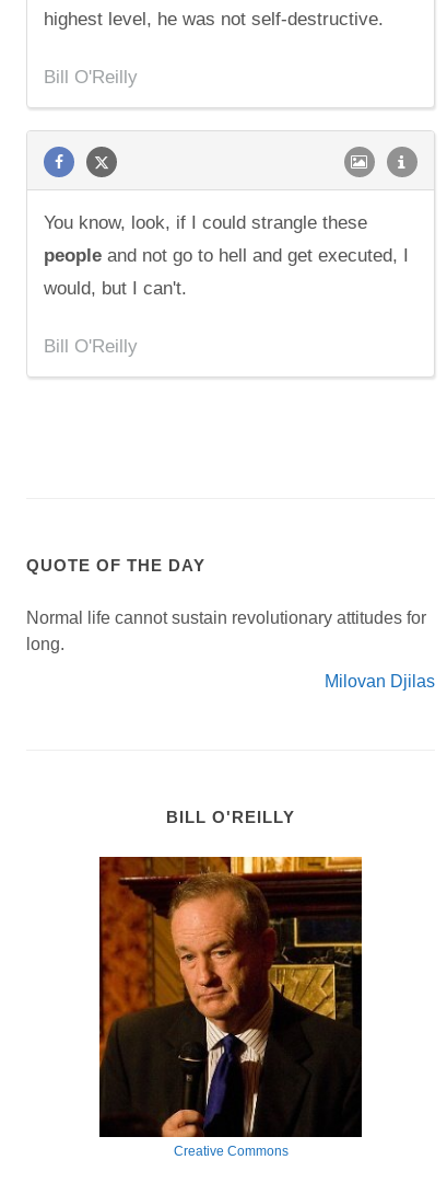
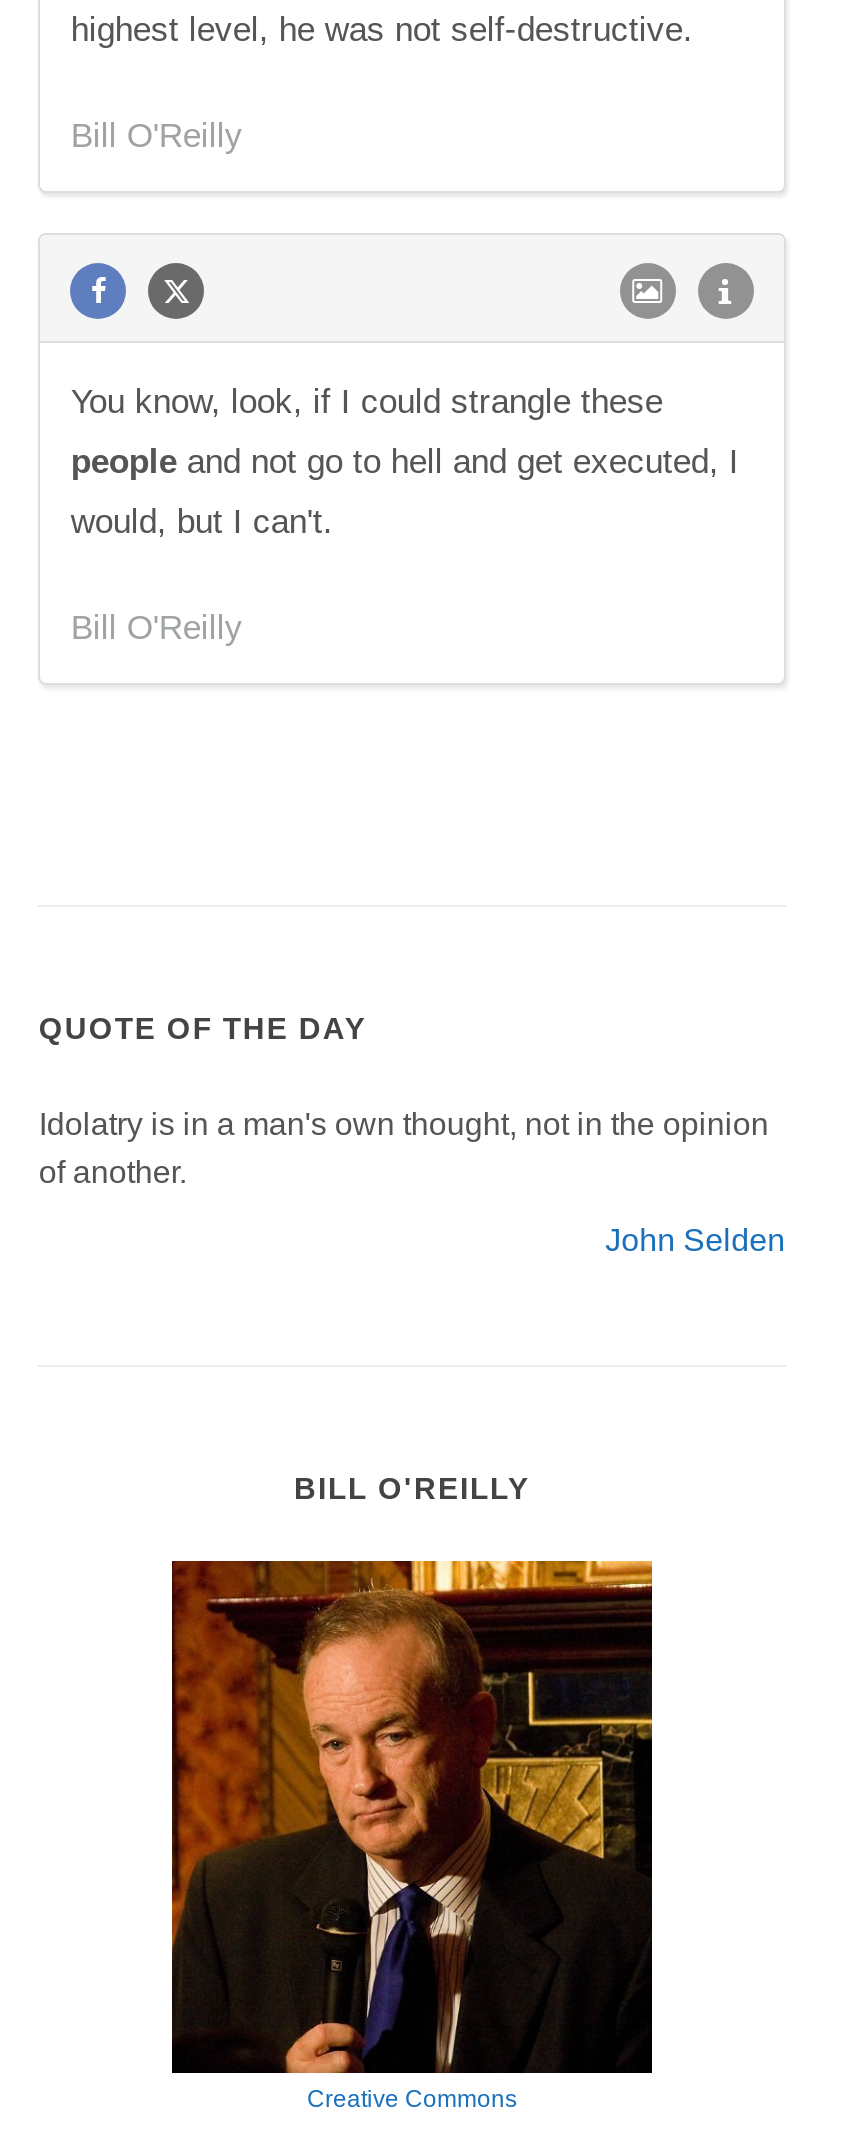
[27,608,427,653] Normal life cannot sustain revolutionary attitudes for | long. -> [39,1107,769,1189] Idolatry is in a man's own thought, not in the opinion | of another.
[324,672,435,691] Milovan Djilas -> [605,1223,785,1257] John Selden

